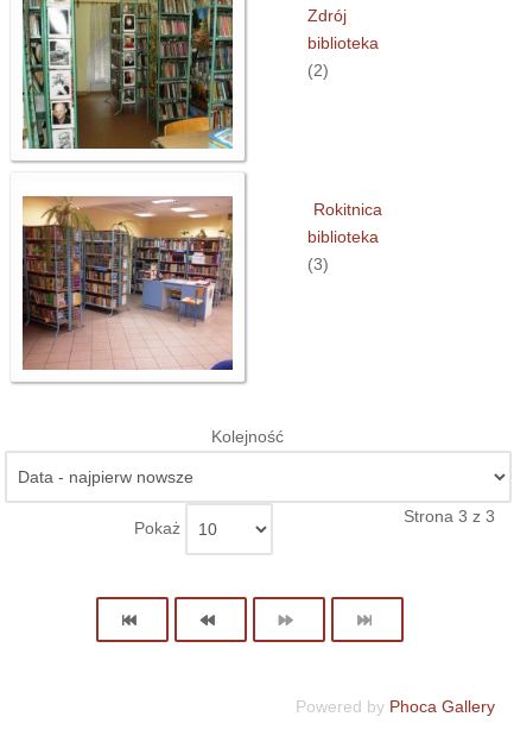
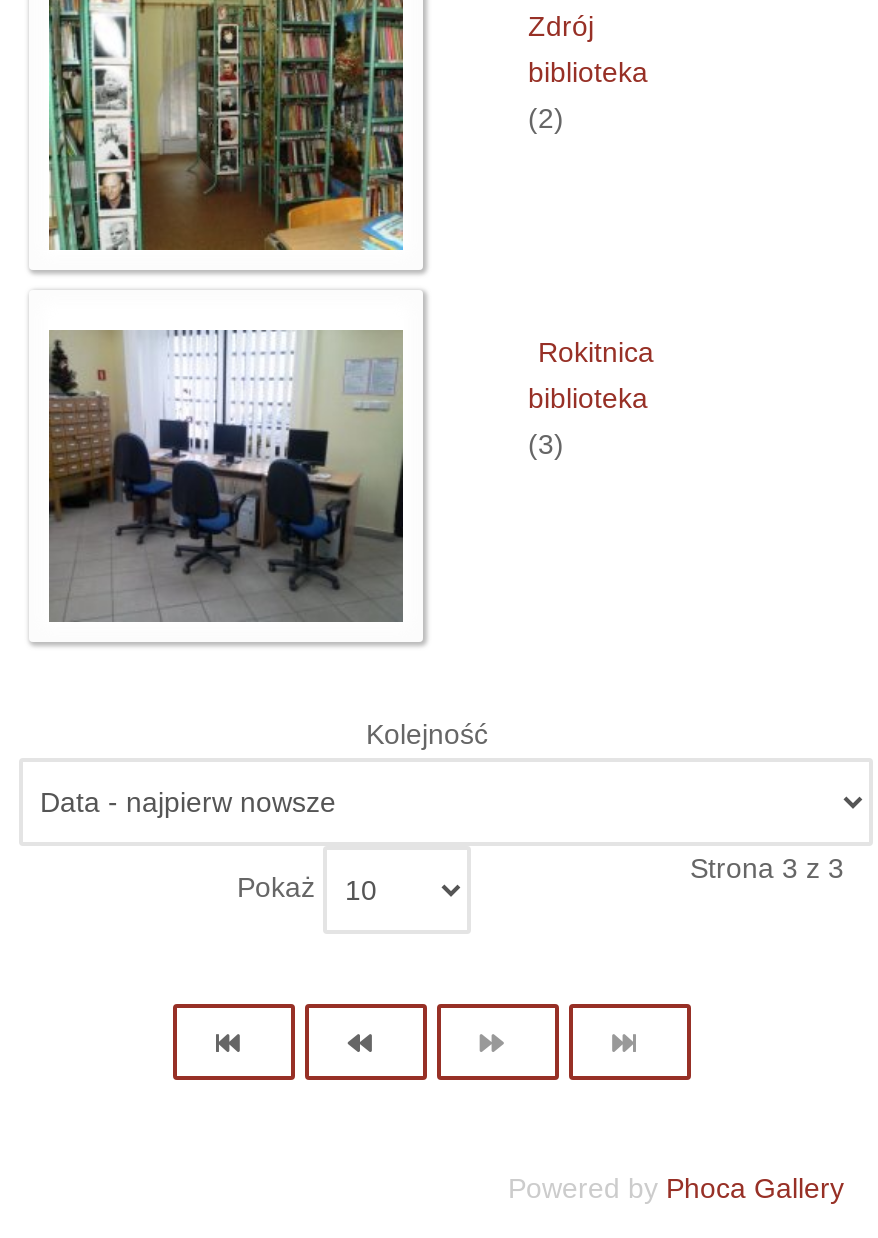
[21,196,234,370] [image] -> [47,330,405,622] [image]

